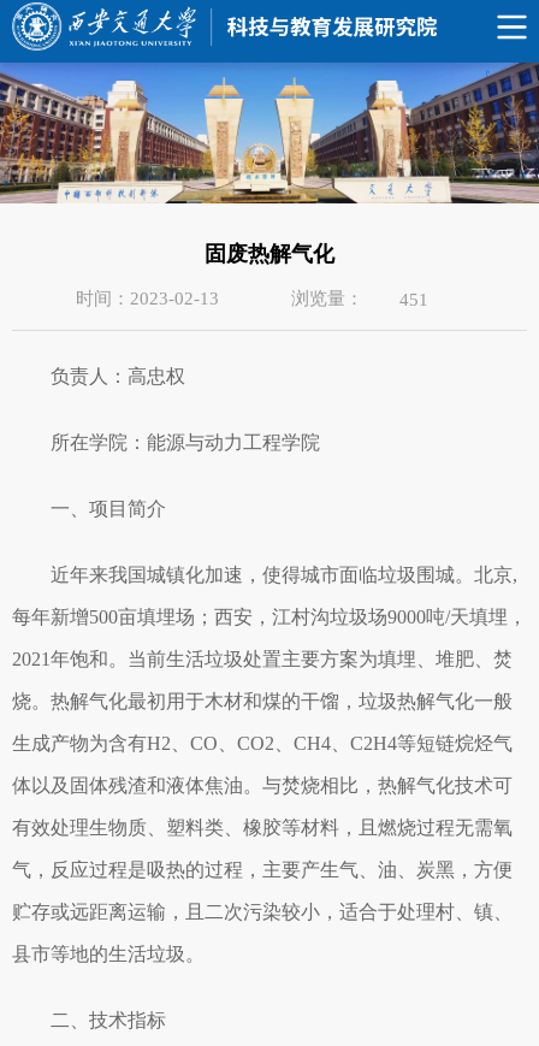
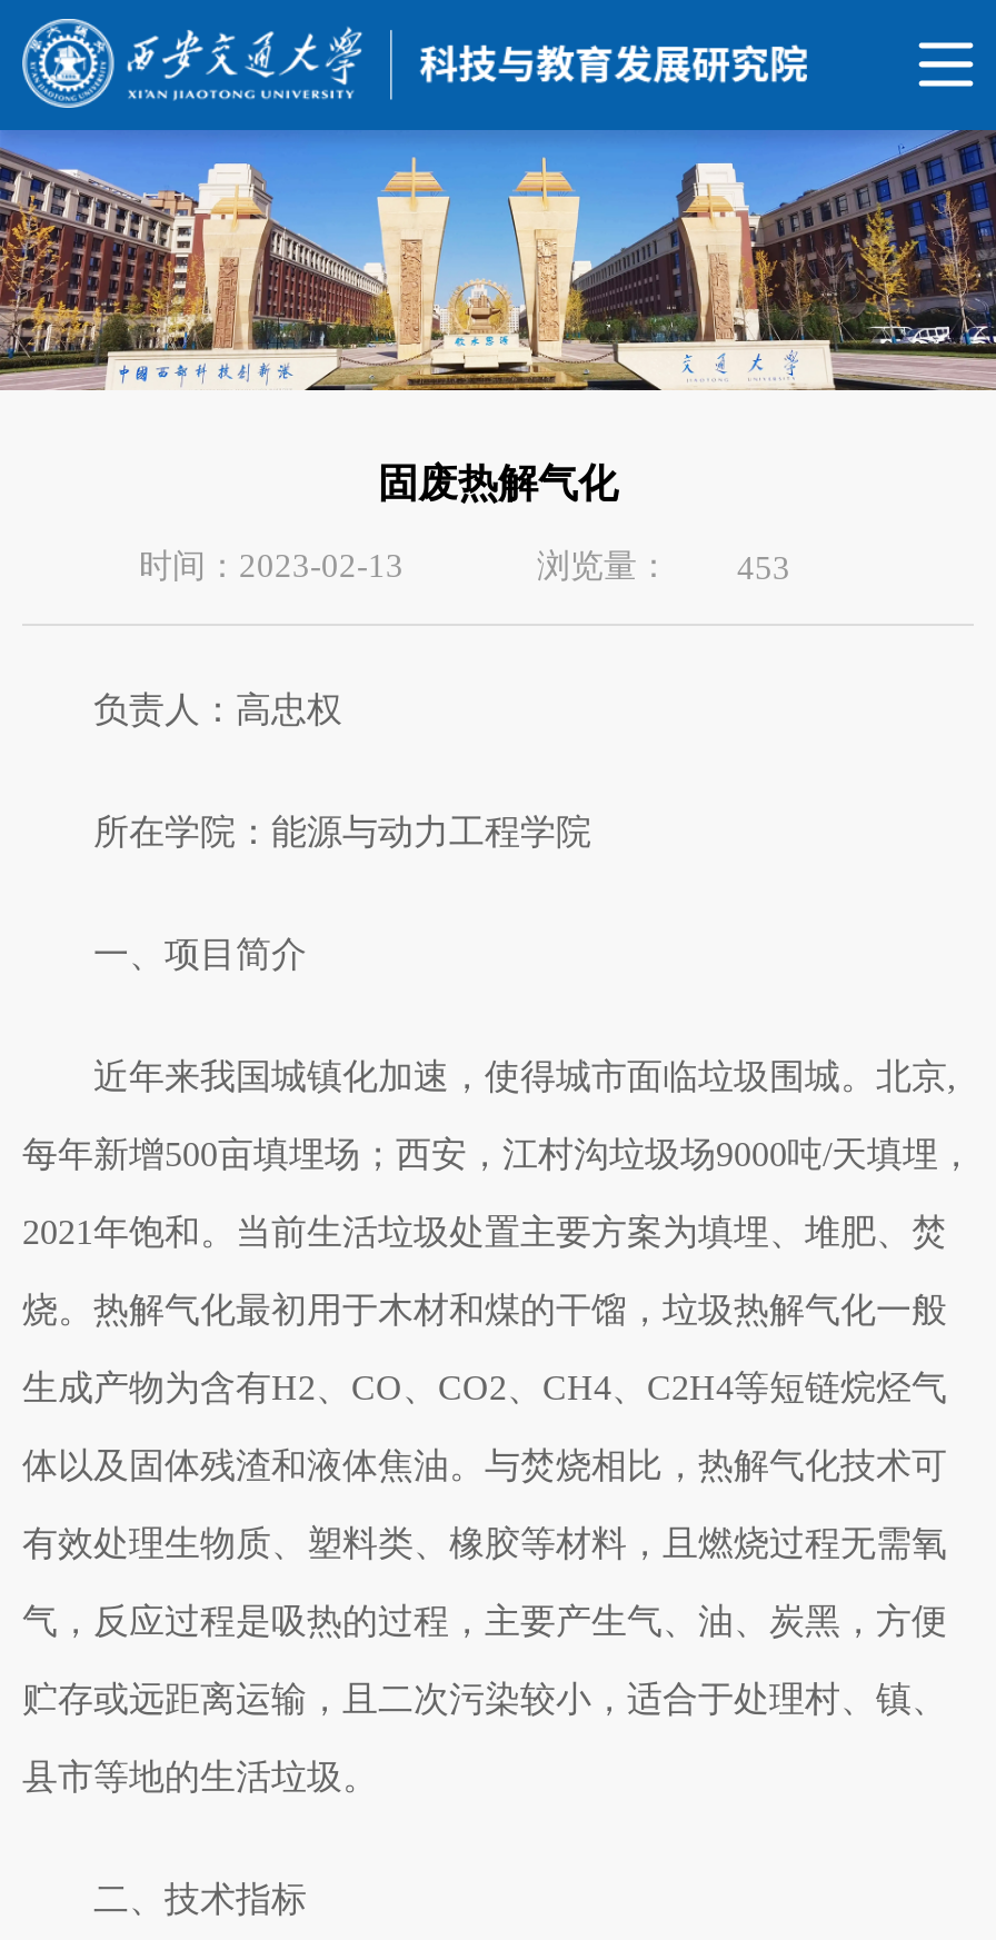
[291,289,428,310] 浏览量： 451 -> [537,547,790,586] 浏览量： 453

